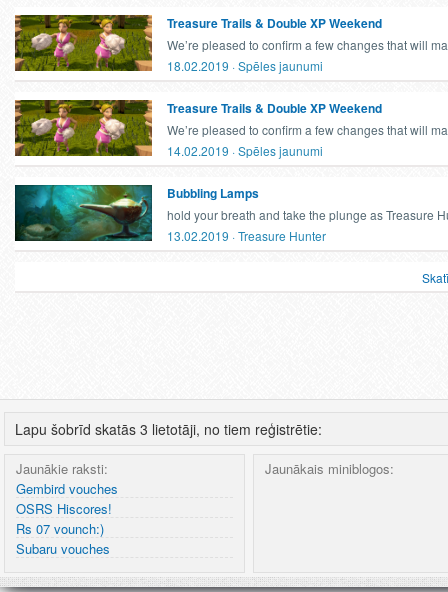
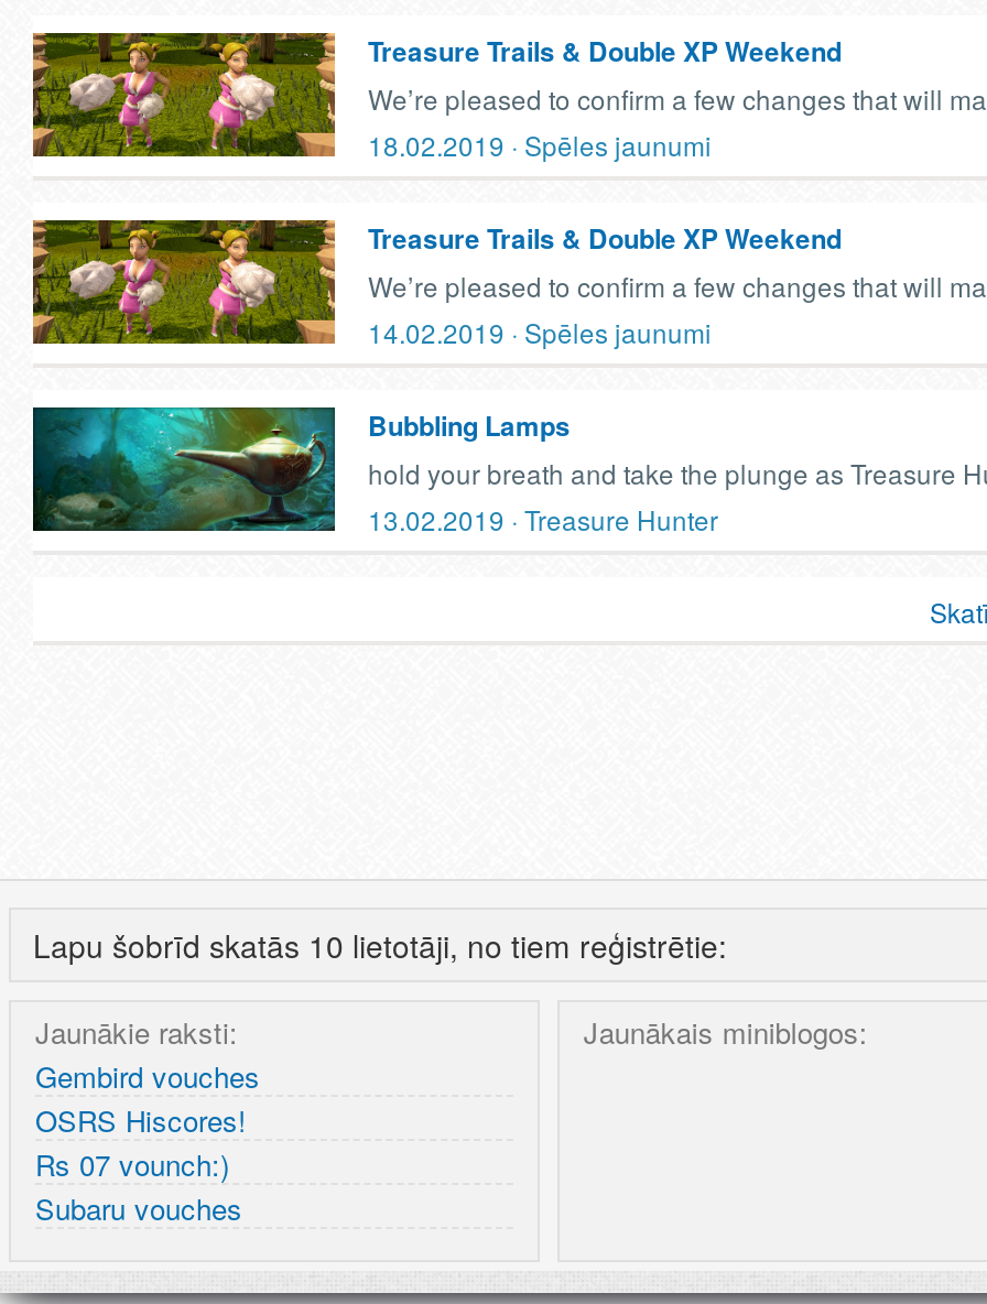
[15,419,322,439] Lapu šobrīd skatās 3 lietotāji, no tiem reģistrētie: -> [33,923,727,967] Lapu šobrīd skatās 10 lietotāji, no tiem reģistrētie:

